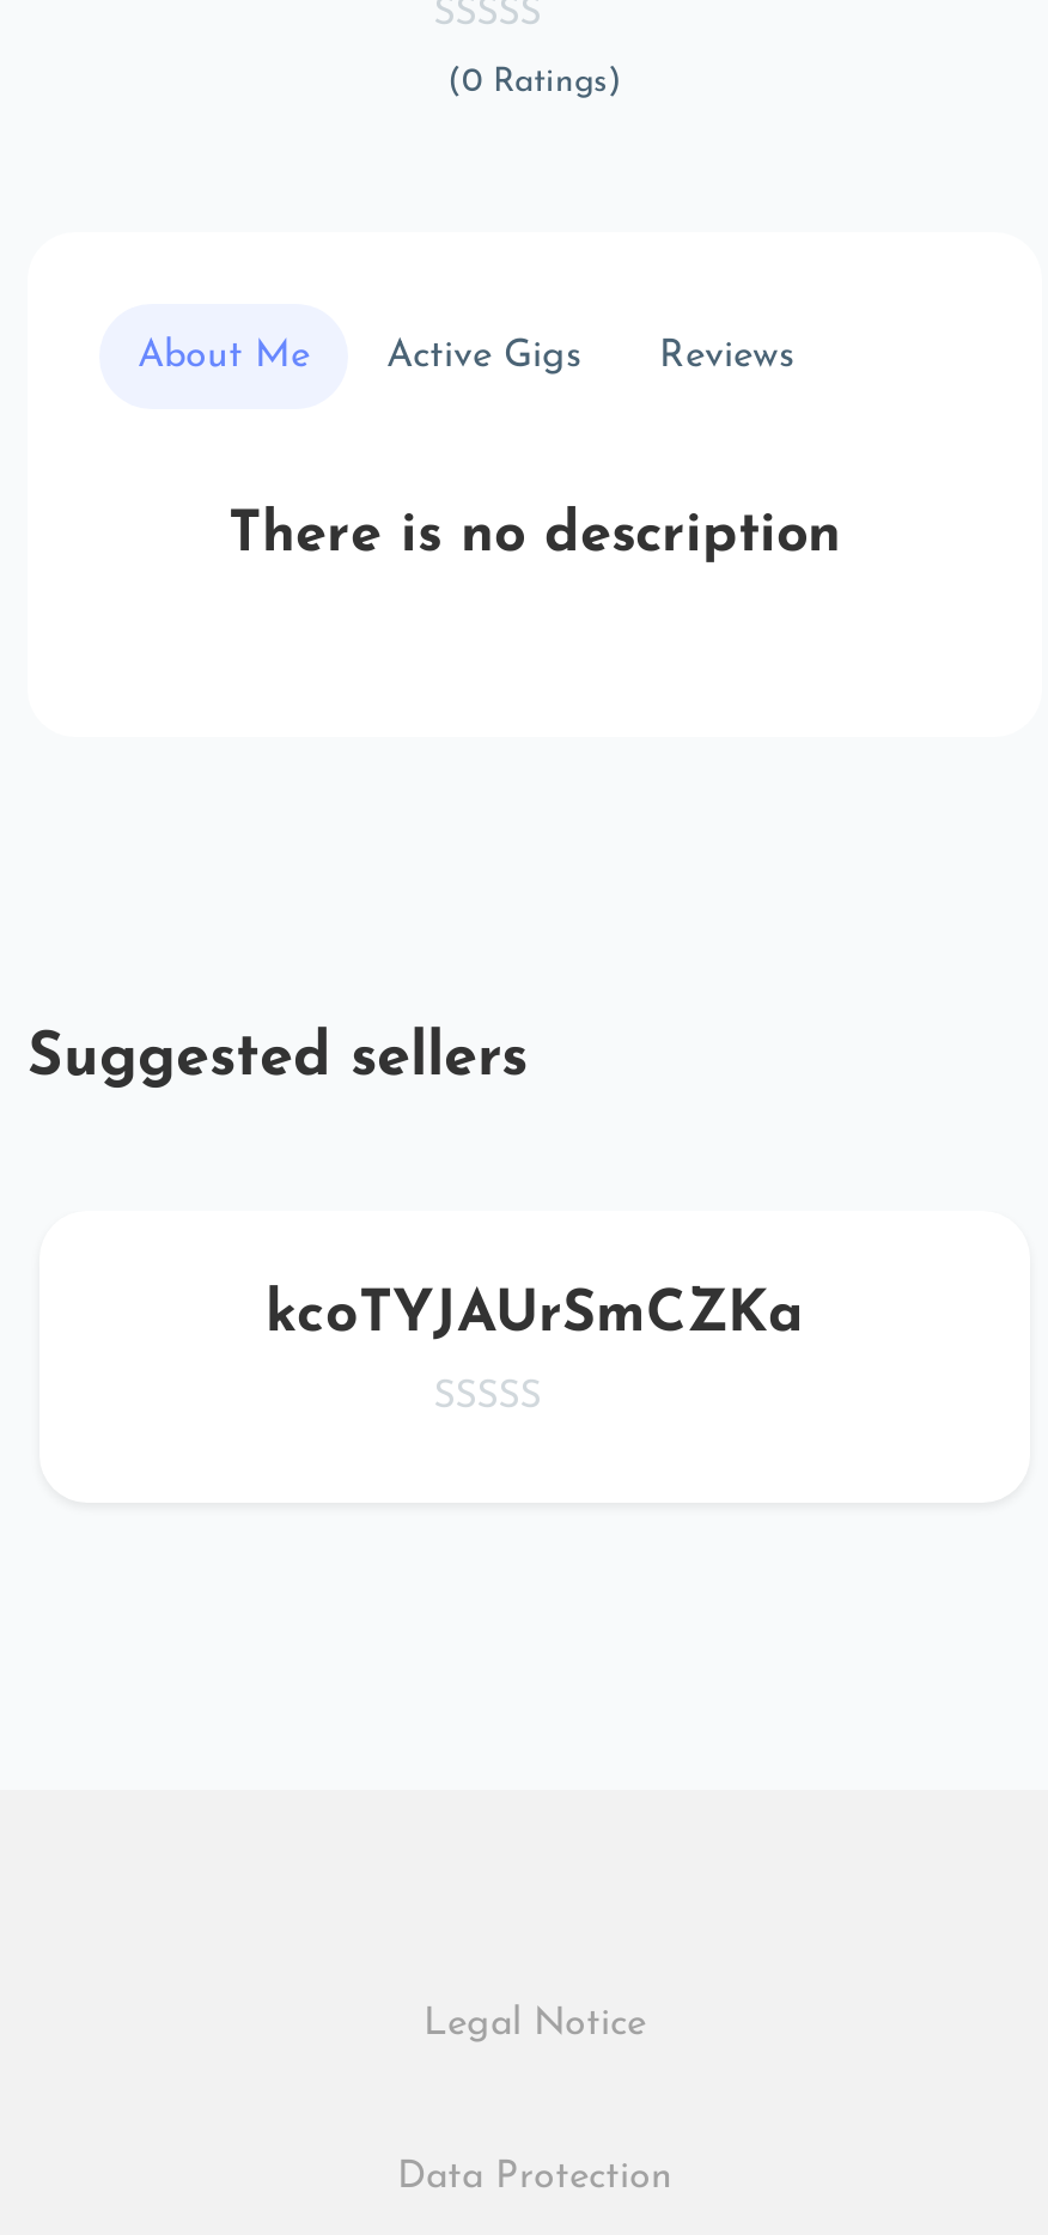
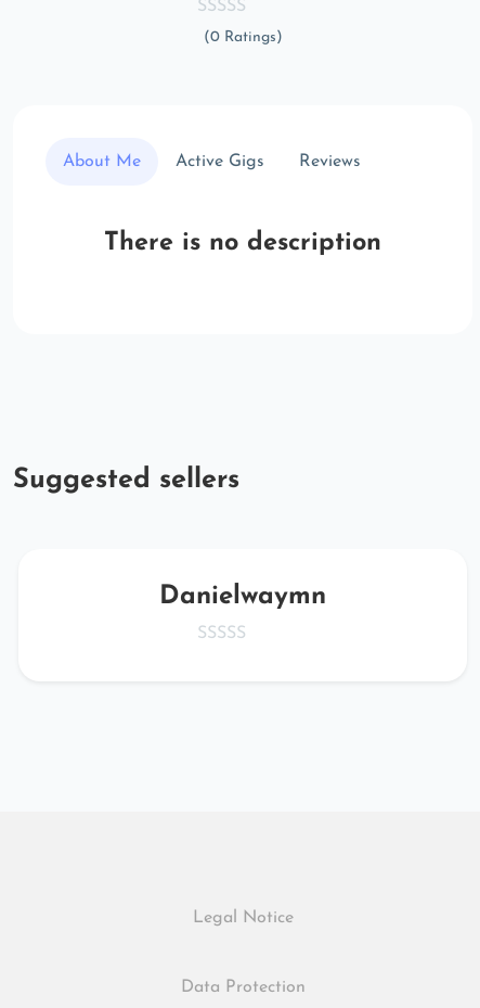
[266,1288,804,1345] kcoTYJAUrSmCZKa -> [159,584,326,610] Danielwaymn

